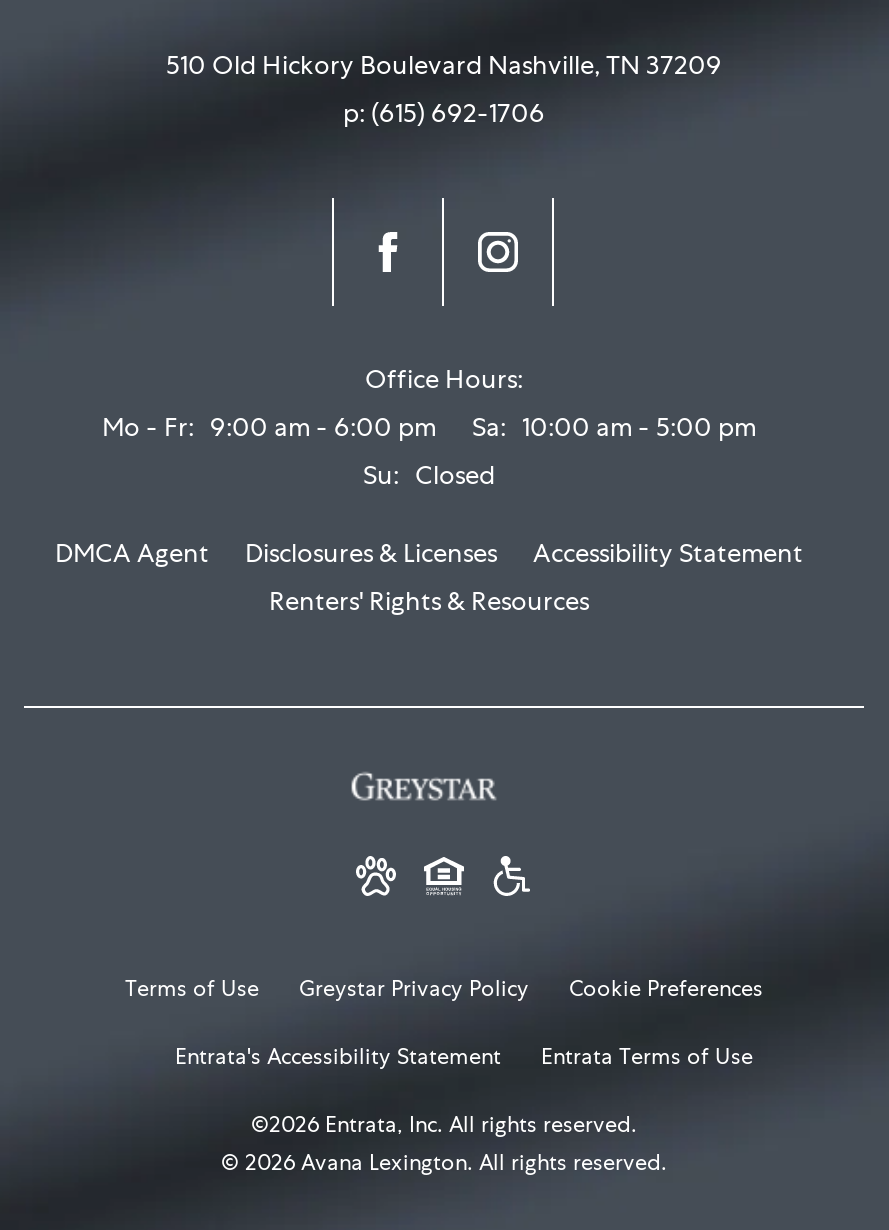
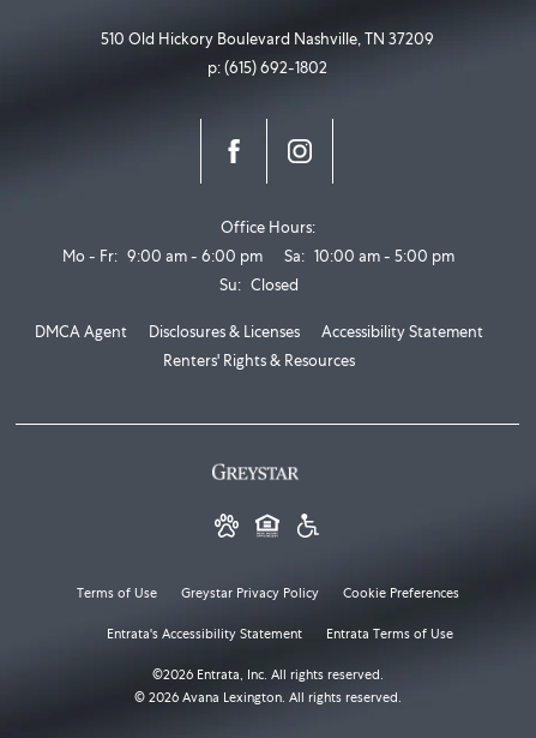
[343,96,545,130] p: (615) 692-1706 -> [207,58,327,78] p: (615) 692-1802

